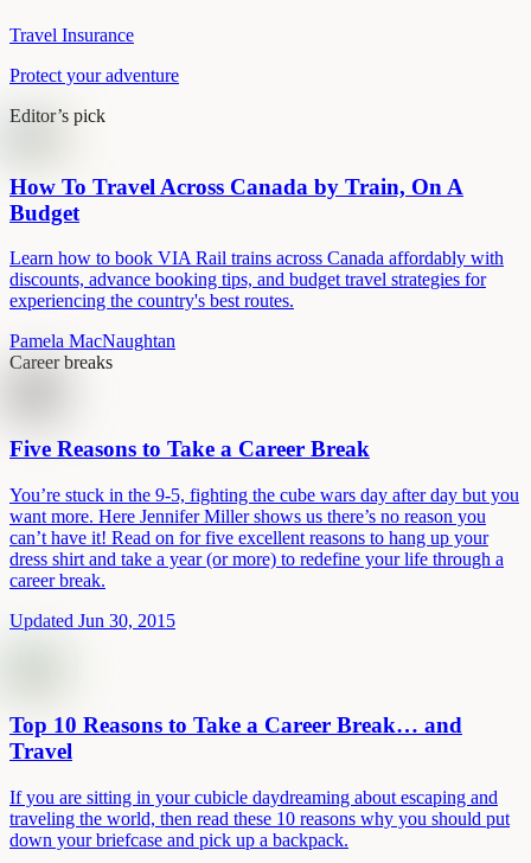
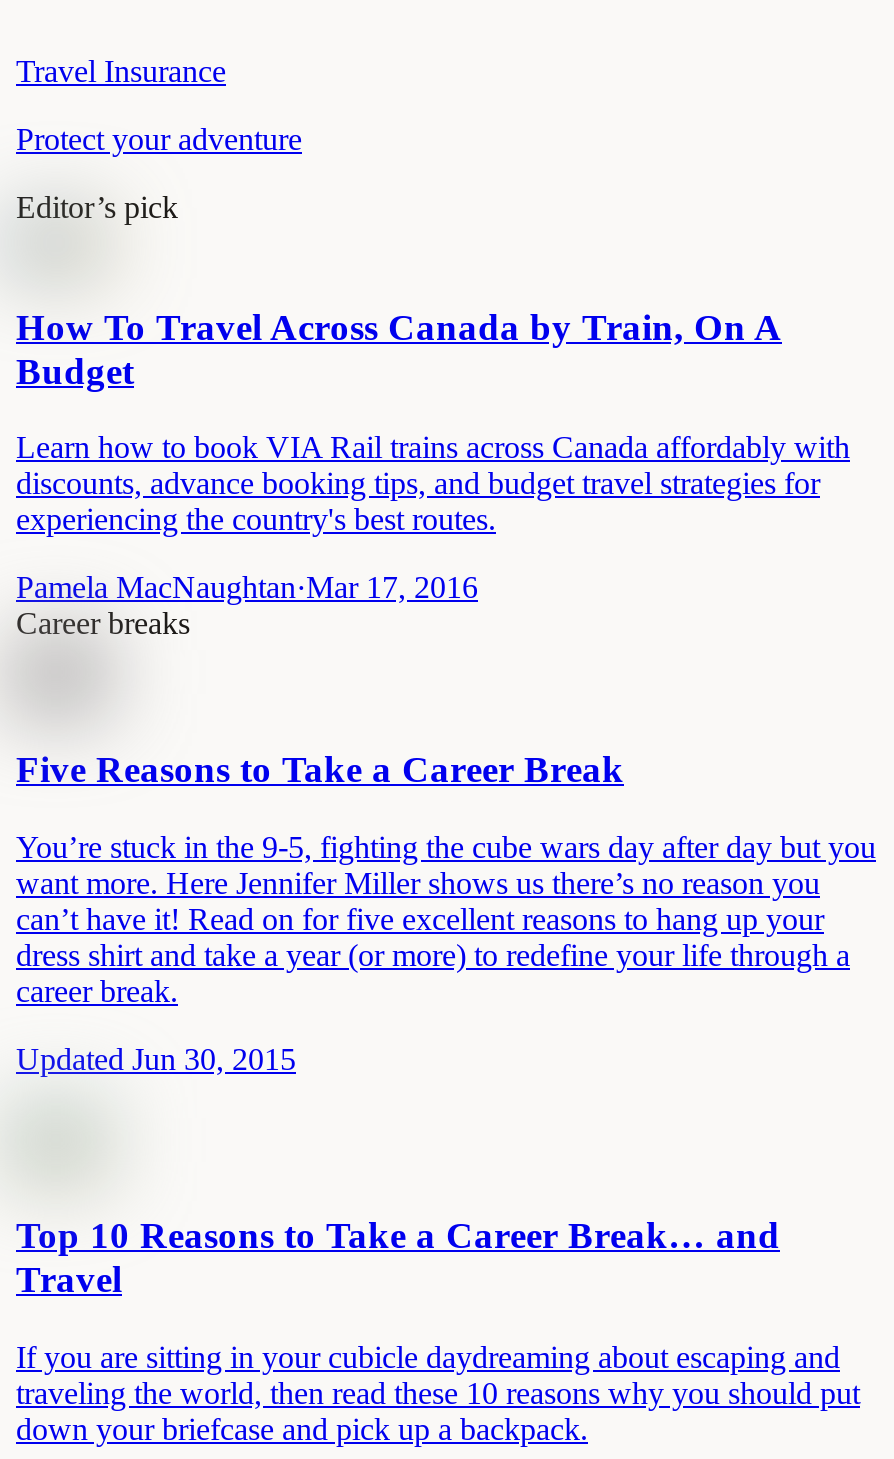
[9,331,175,351] Pamela MacNaughtan -> [16,570,478,604] Pamela MacNaughtan·Mar 17, 2016

